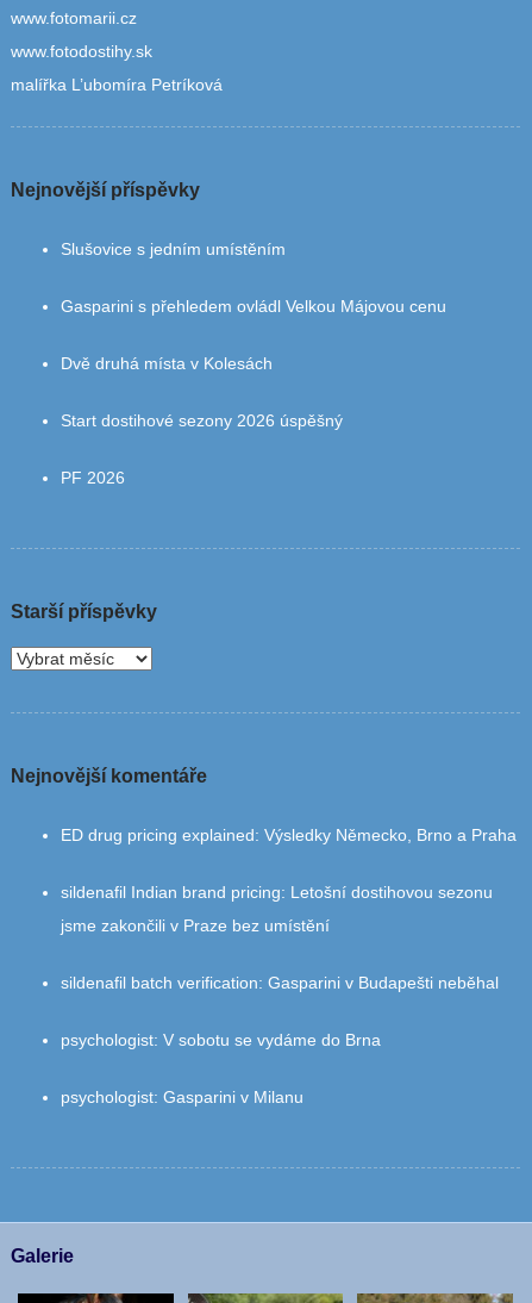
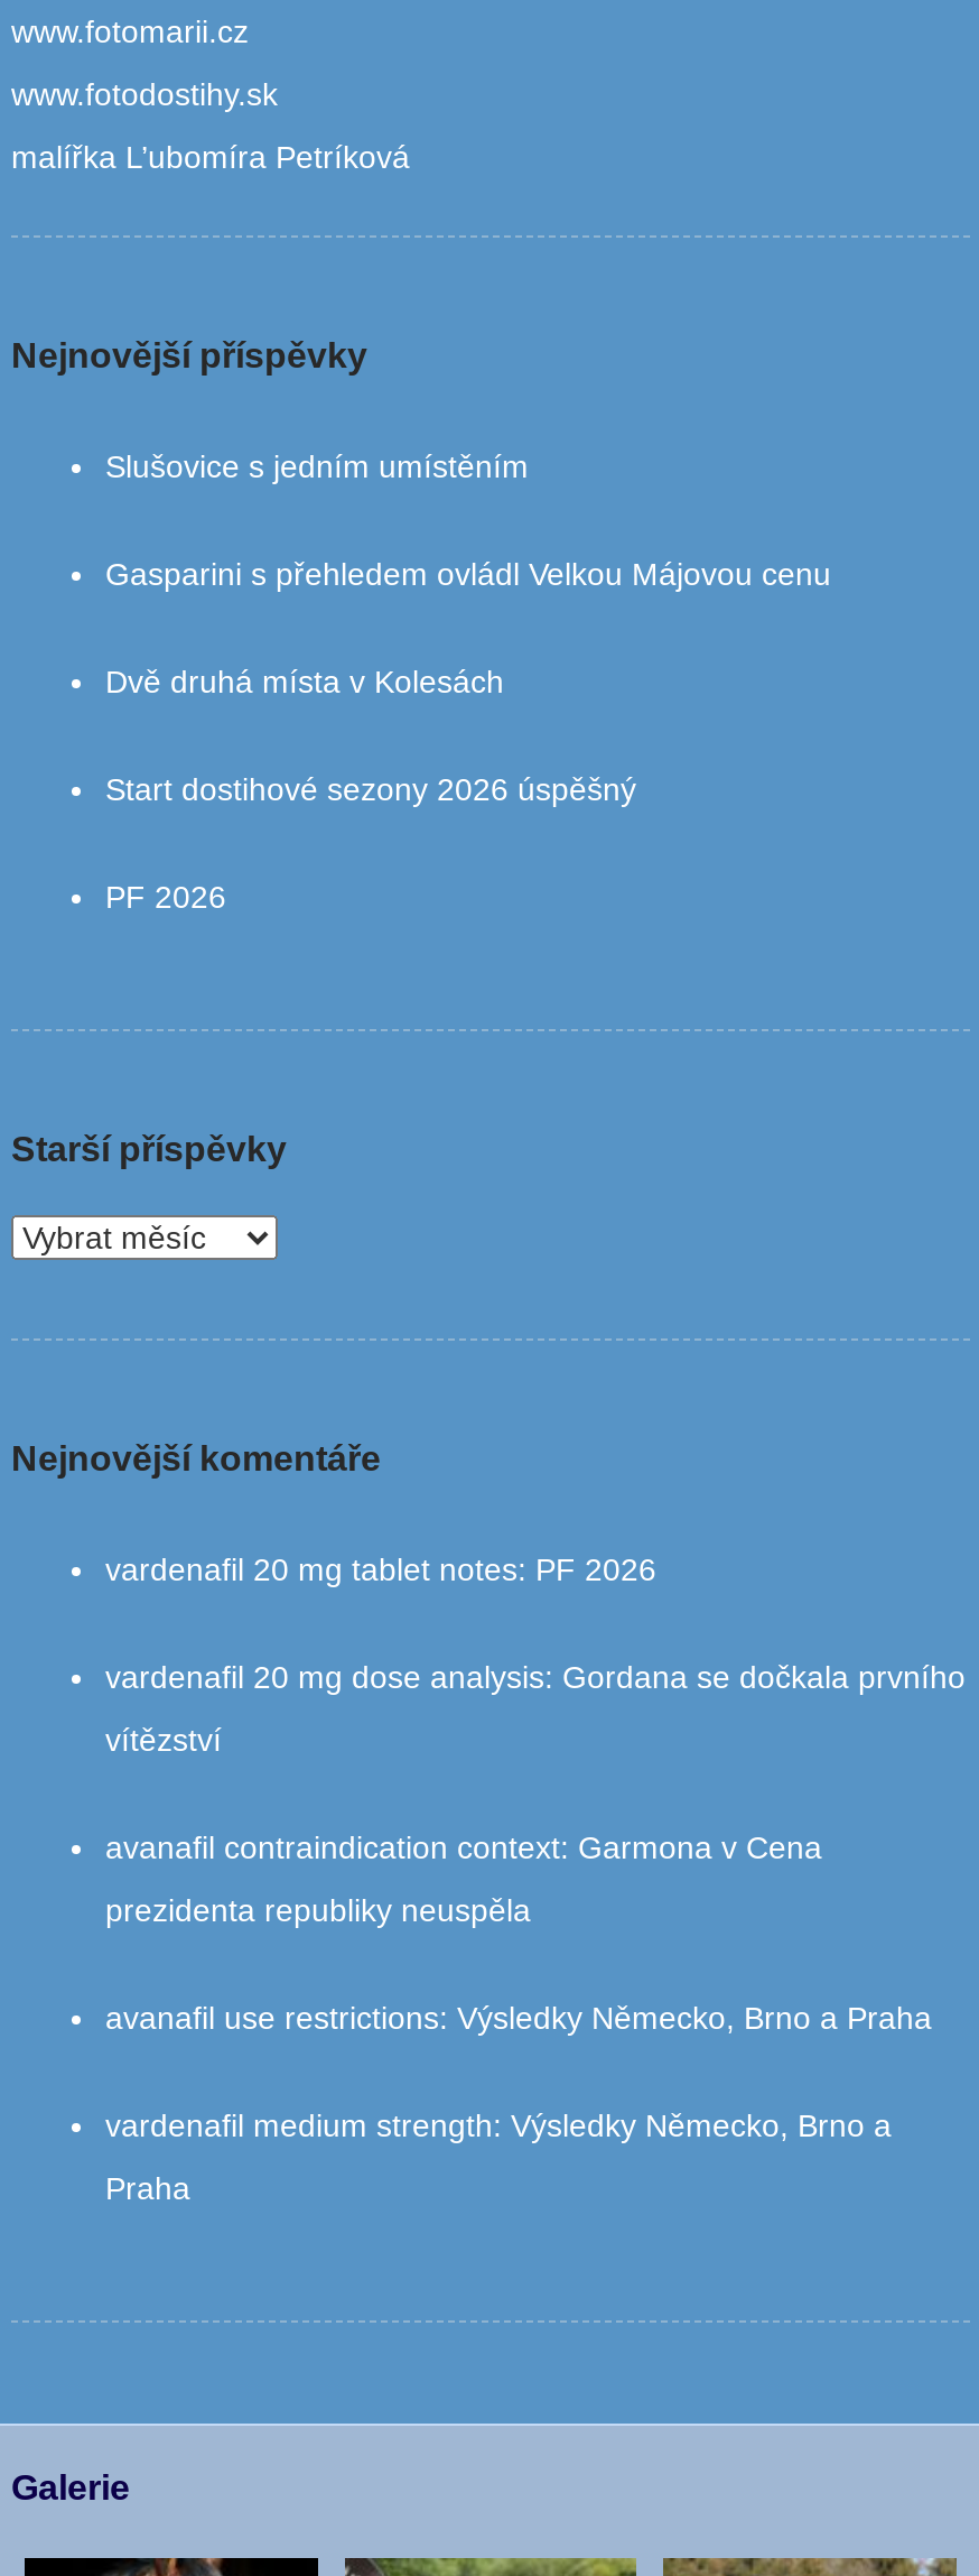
[61,825,517,1106] ED drug pricing explained: Výsledky Německo, Brno a Praha | sildenafil Indian brand pricing: Letošní dostihovou sezonu | jsme zakončili v Praze bez umístění | sildenafil batch verification: Gasparini v Budapešti neběhal | psychologist: V sobotu se vydáme do Brna | psychologist: Gasparini v Milanu -> [105,1551,966,2205] vardenafil 20 mg tablet notes: PF 2026 | vardenafil 20 mg dose analysis: Gordana se dočkala prvního | vítězství | avanafil contraindication context: Garmona v Cena | prezidenta republiky neuspěla | avanafil use restrictions: Výsledky Německo, Brno a Praha | vardenafil medium strength: Výsledky Německo, Brno a | Praha

